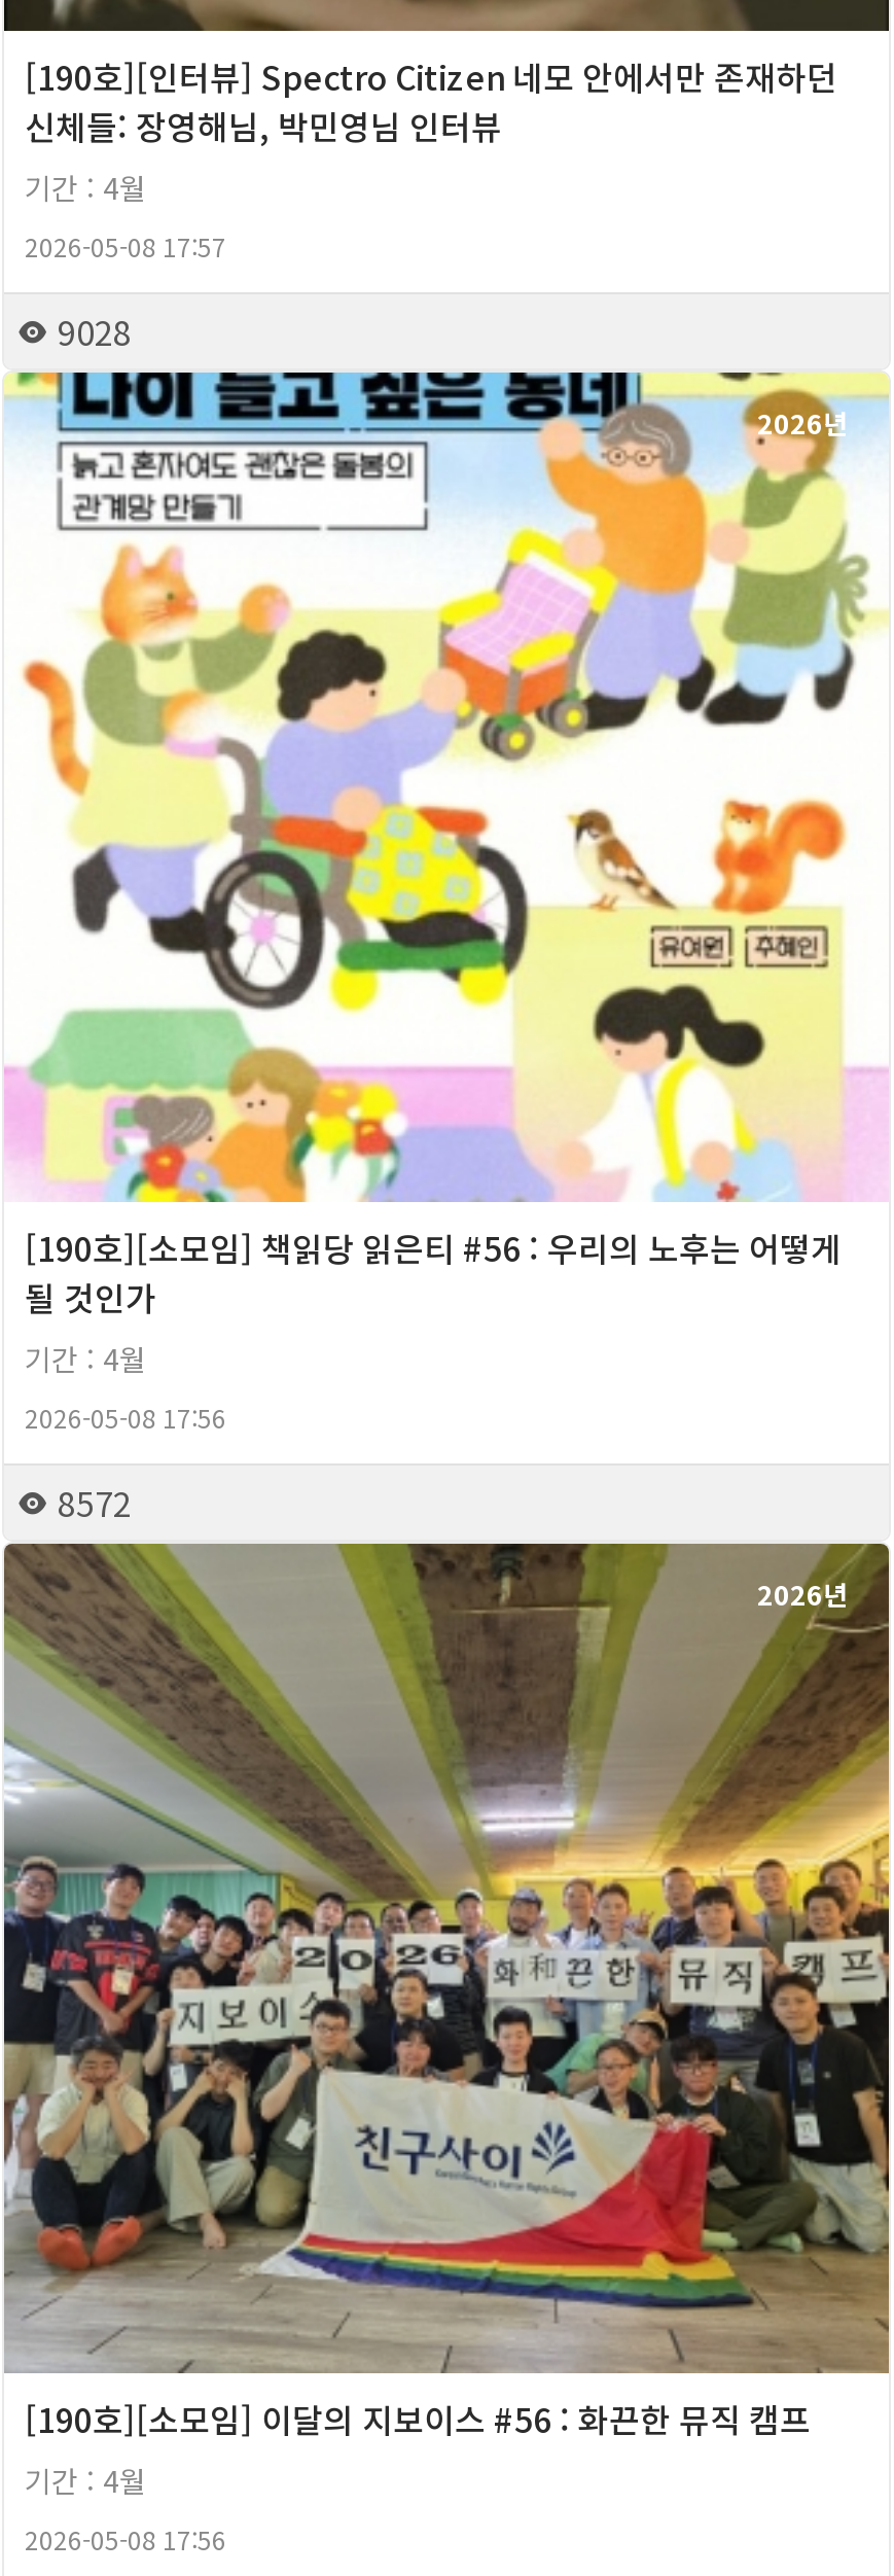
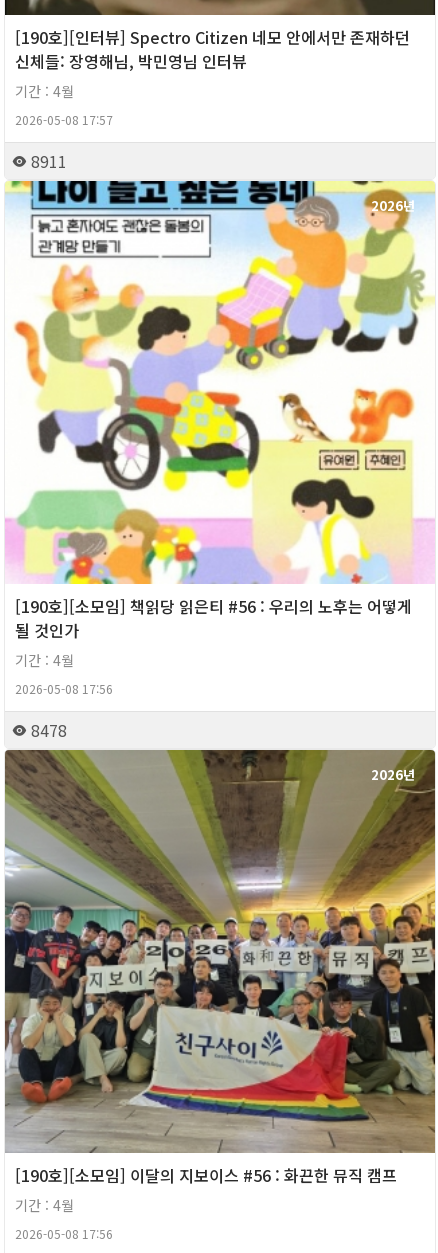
[49,307,132,356] 9028 -> [27,149,67,173] 8911
[49,1478,132,1527] 8572 -> [27,718,67,742] 8478

